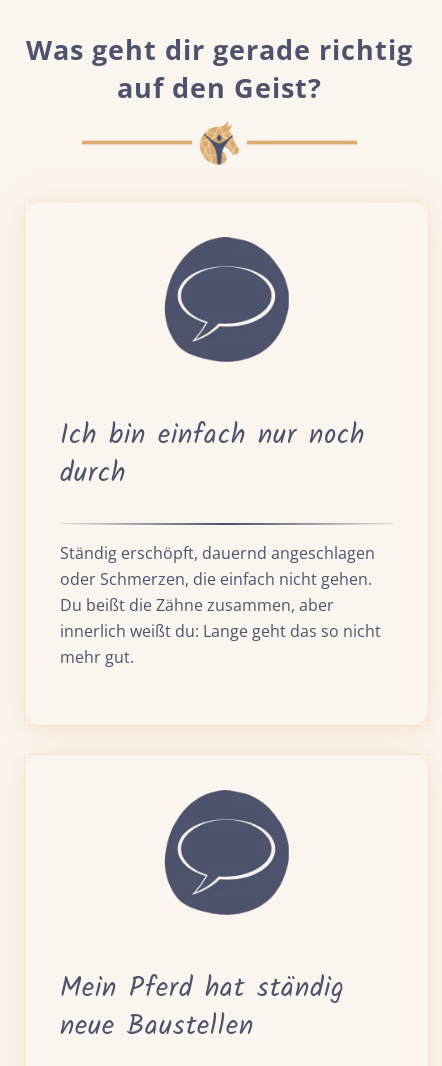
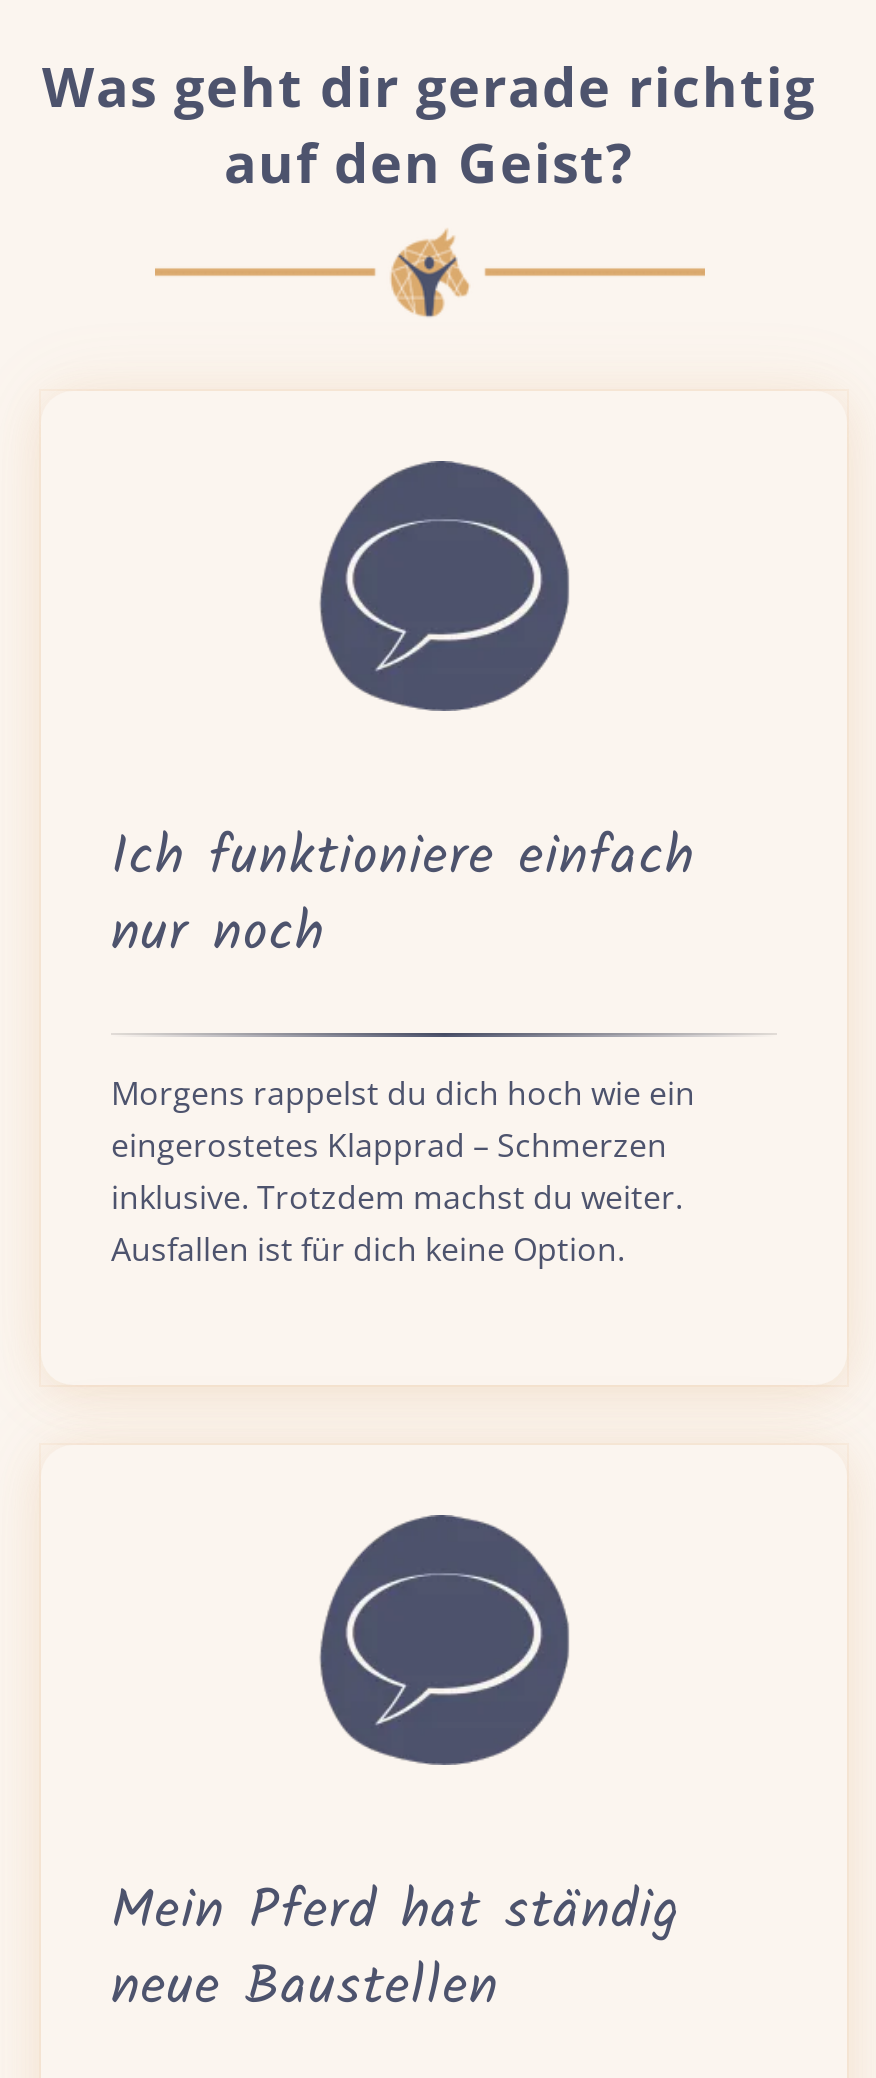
[60,414,365,495] Ich bin einfach nur noch | durch -> [111,814,695,976] Ich funktioniere einfach | nur noch
[60,542,381,668] Ständig erschöpft, dauernd angeschlagen | oder Schmerzen, die einfach nicht gehen. | Du beißt die Zähne zusammen, aber | innerlich weißt du: Lange geht das so nicht | mehr gut. -> [111,1071,695,1271] Morgens rappelst du dich hoch wie ein | eingerostetes Klapprad – Schmerzen | inklusive. Trotzdem machst du weiter. | Ausfallen ist für dich keine Option.

